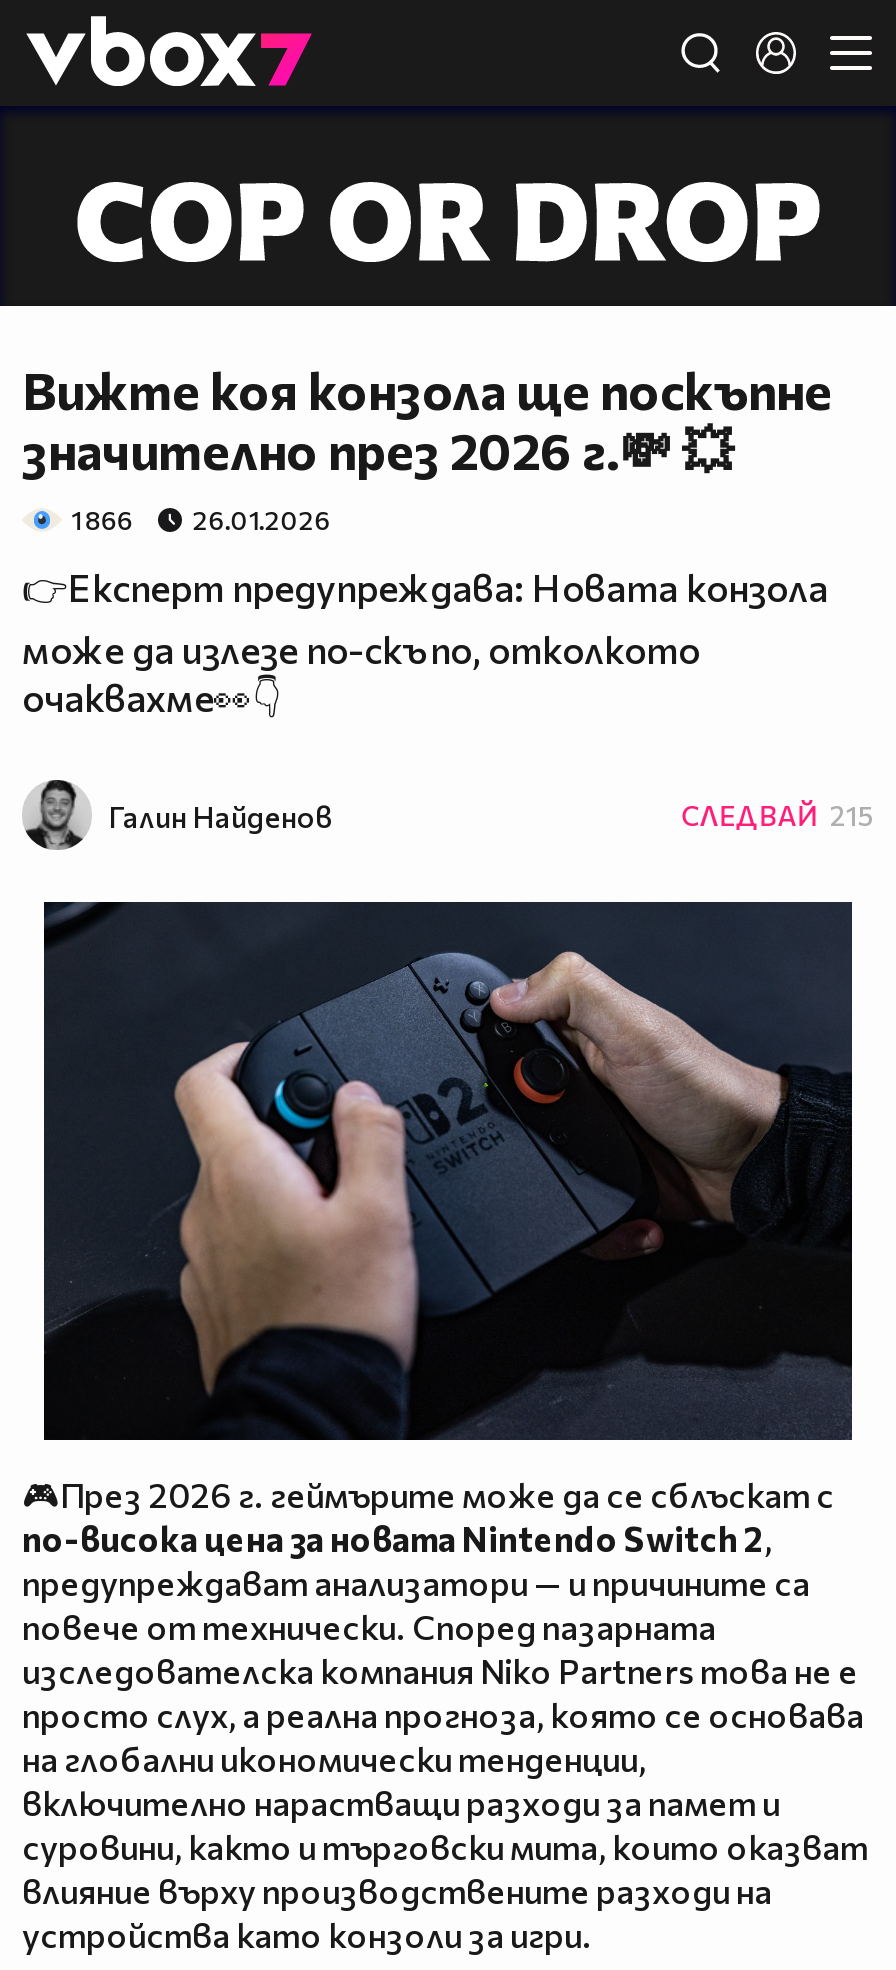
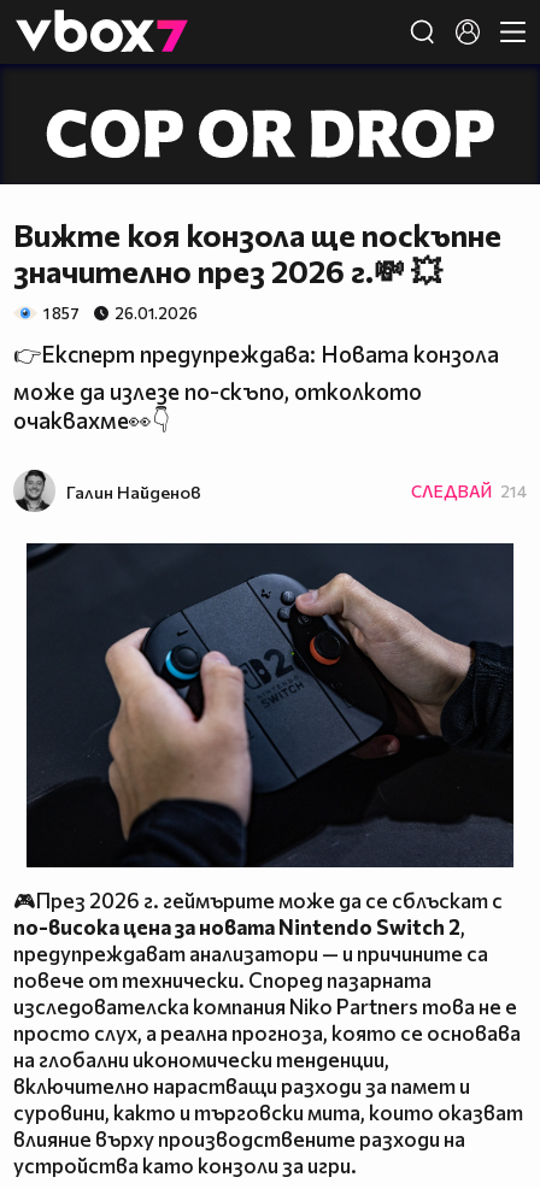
[71,505,331,537] 1 866 26.01.2026 -> [43,304,198,323] 1 857 26.01.2026
[682,798,874,832] СЛЕДВАЙ 215 -> [411,481,527,501] СЛЕДВАЙ 214

